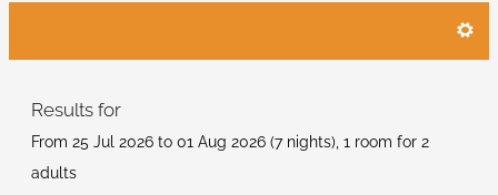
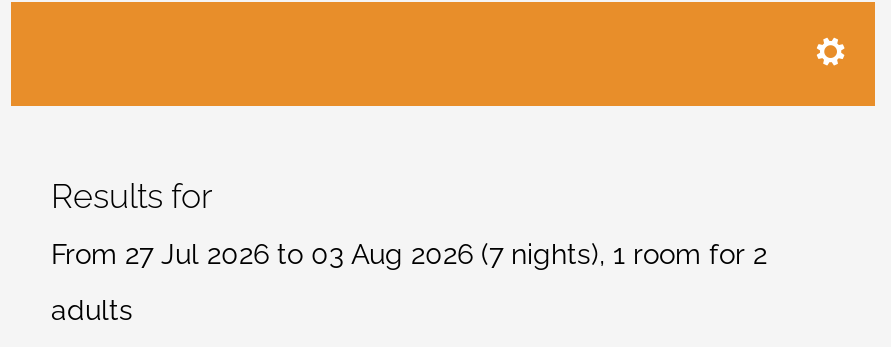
[31,133,429,150] From 25 Jul 2026 to 01 Aug 2026 (7 nights), 1 room for 2 -> [51,238,767,270] From 27 Jul 2026 to 03 Aug 2026 (7 nights), 1 room for 2

